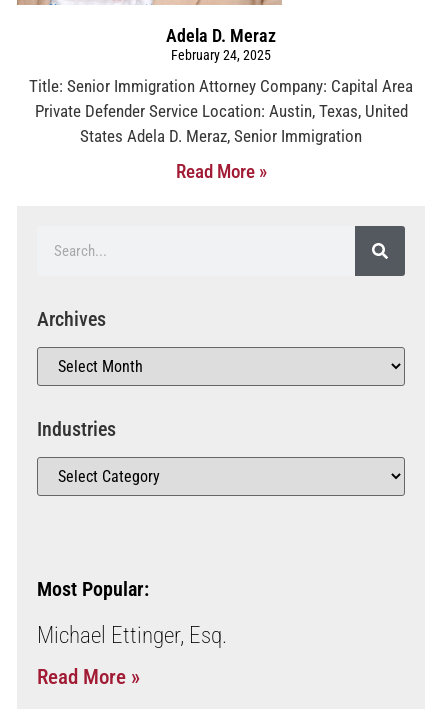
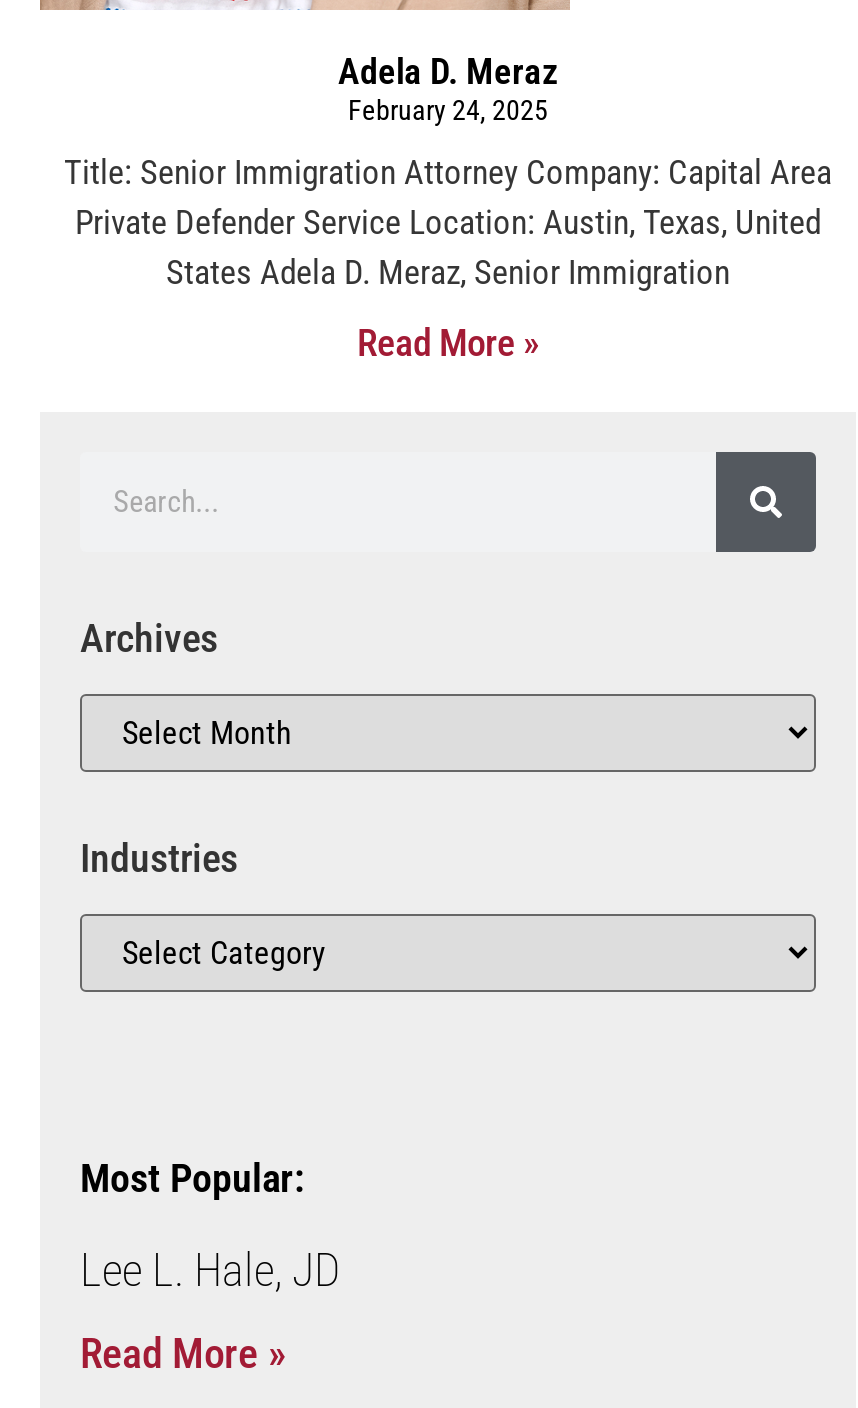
[37,622,227,649] Michael Ettinger, Esq. -> [80,1244,340,1298] Lee L. Hale, JD

